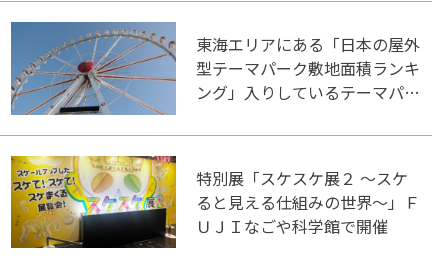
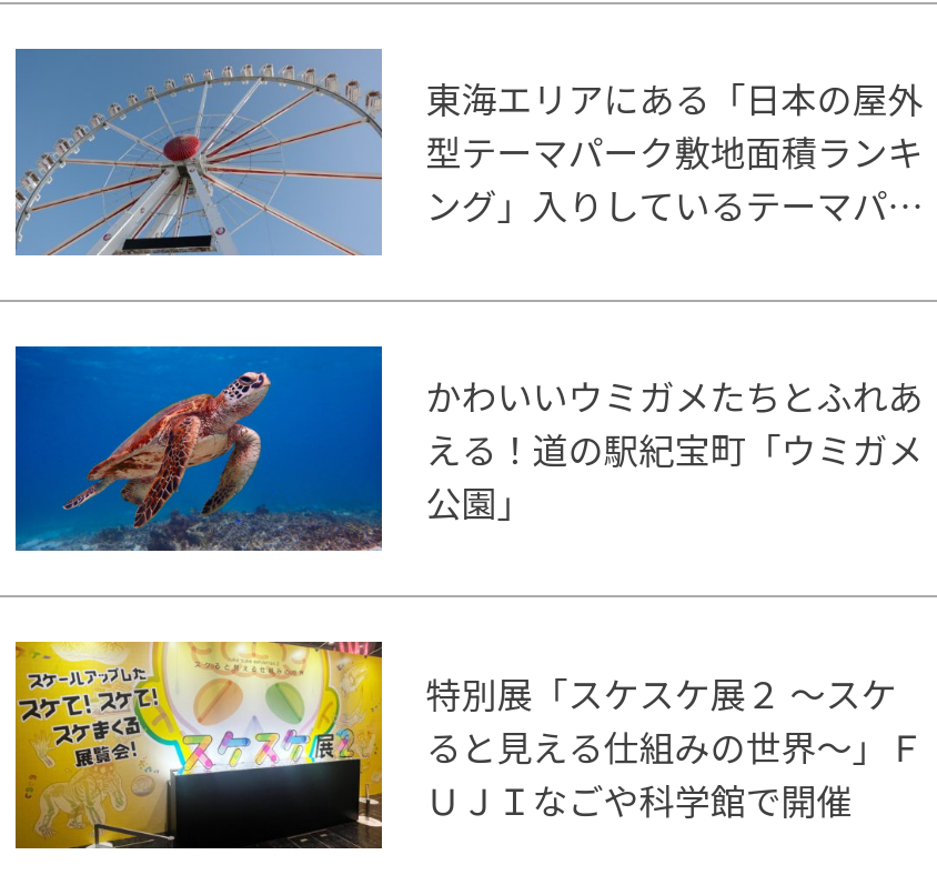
none -> [13,344,923,551] [image] | かわいいウミガメたちとふれあ | える！道の駅紀宝町「ウミガメ | 公園」

